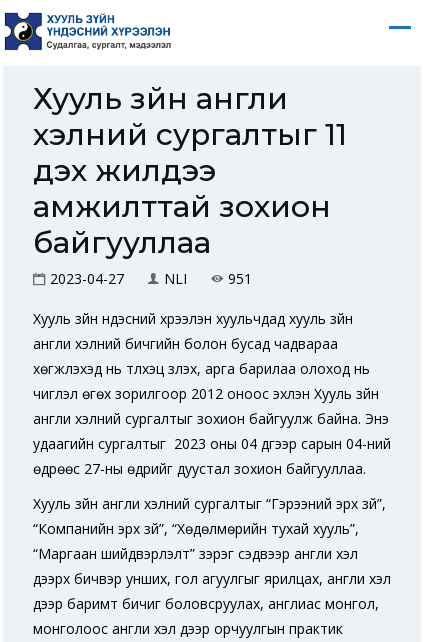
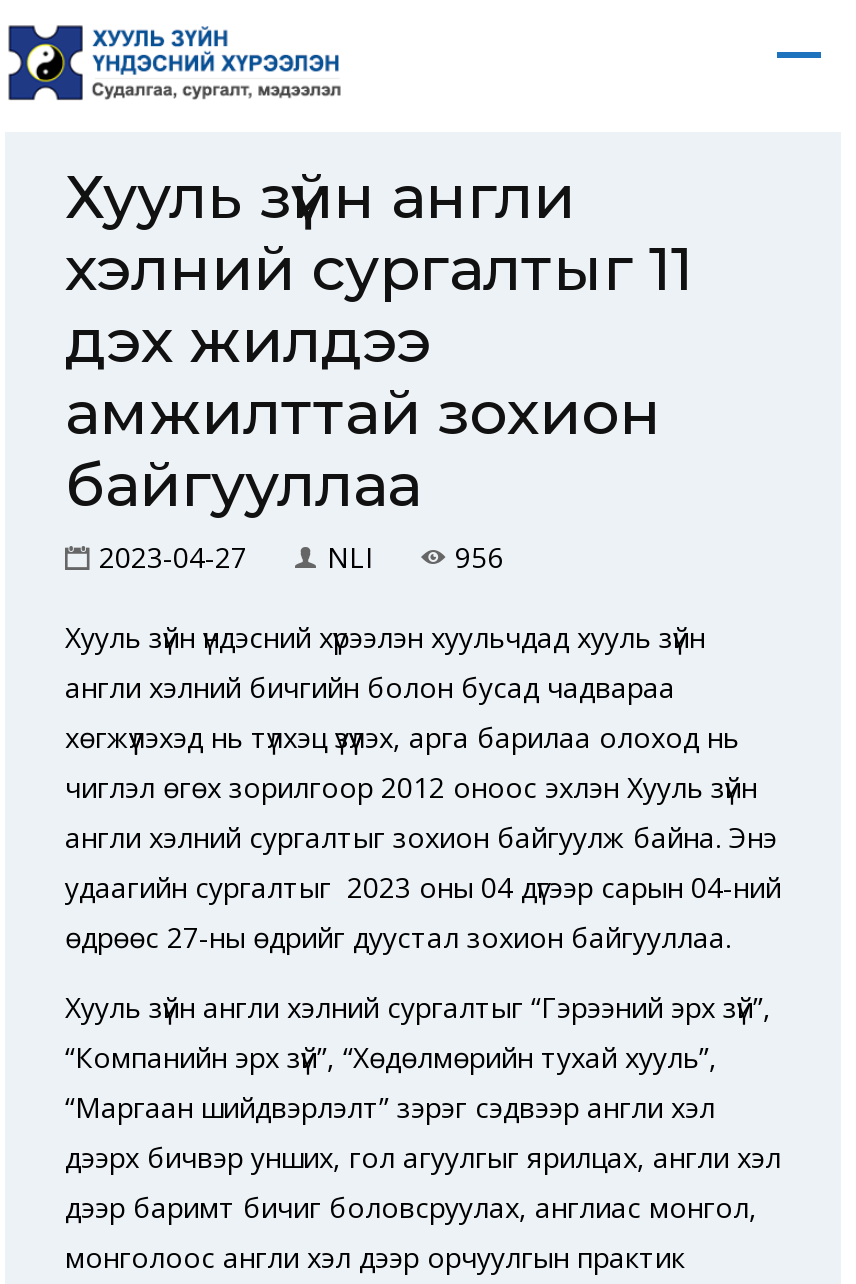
[228,269,252,288] 951 -> [455,538,503,576] 956

